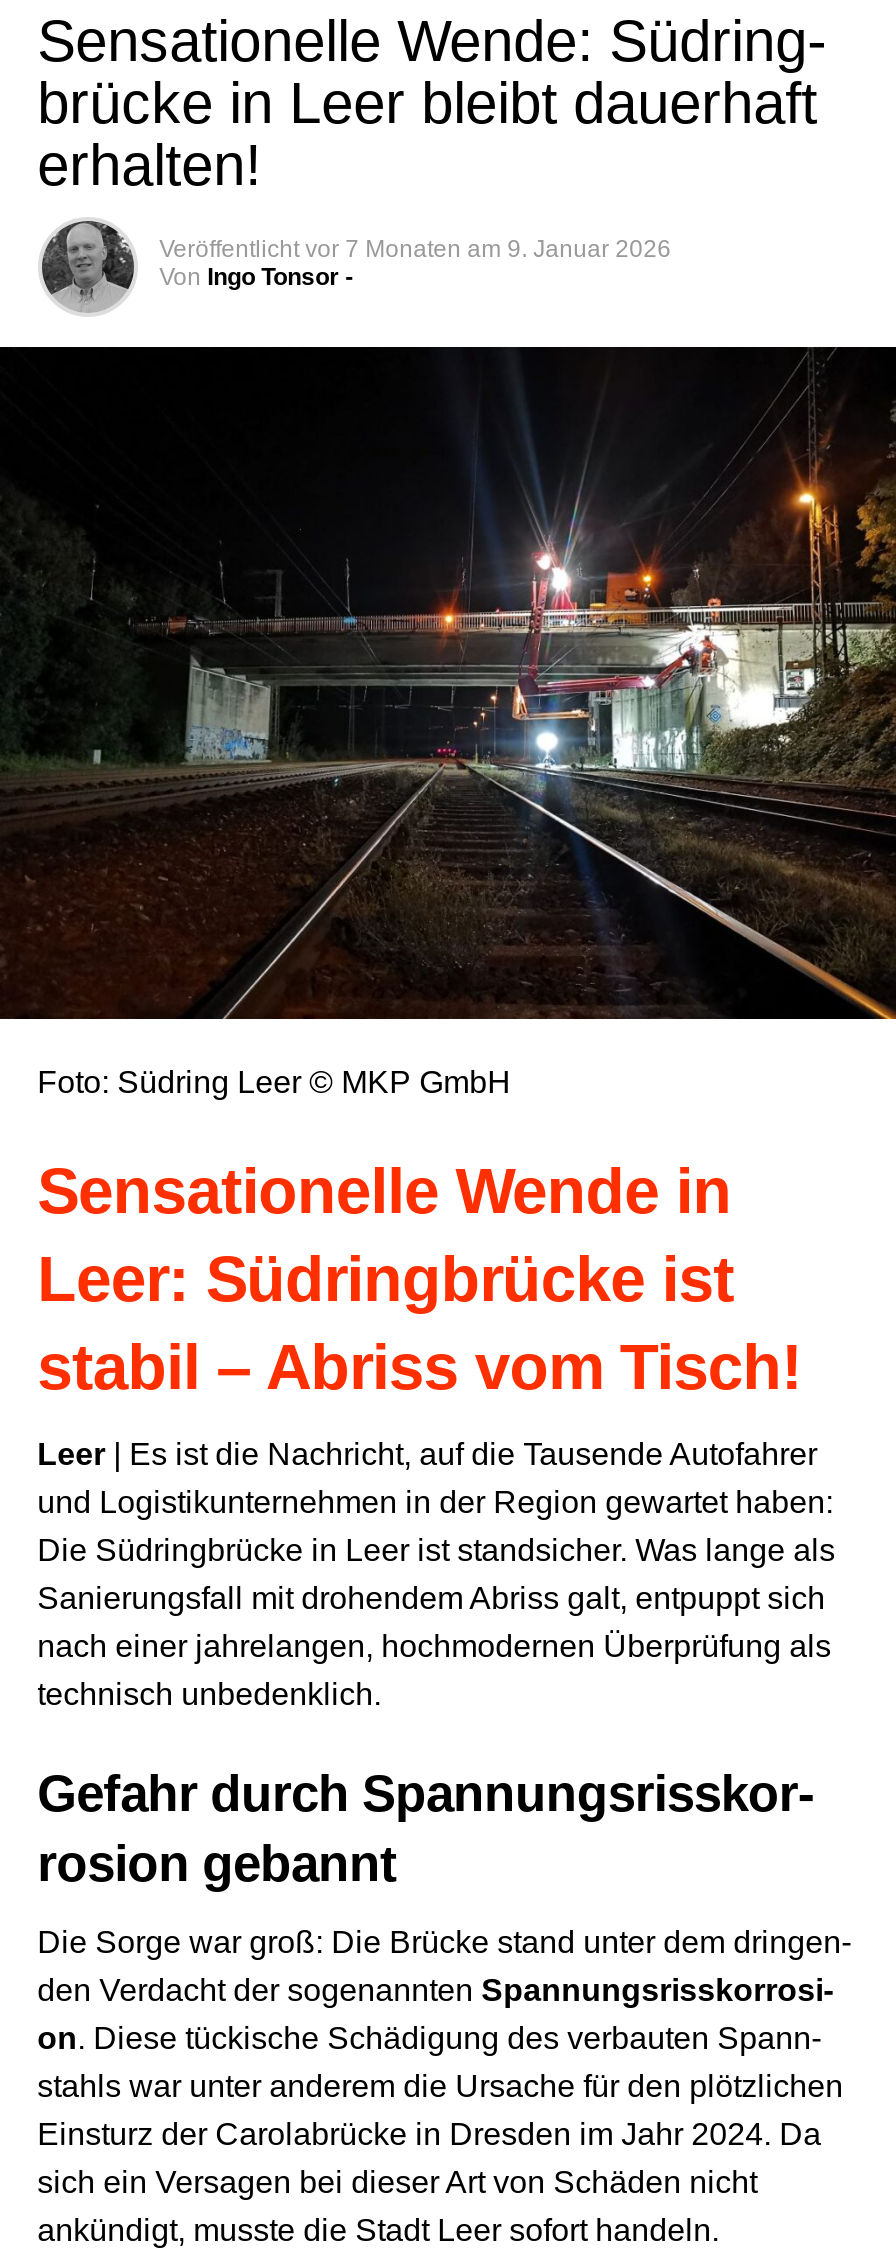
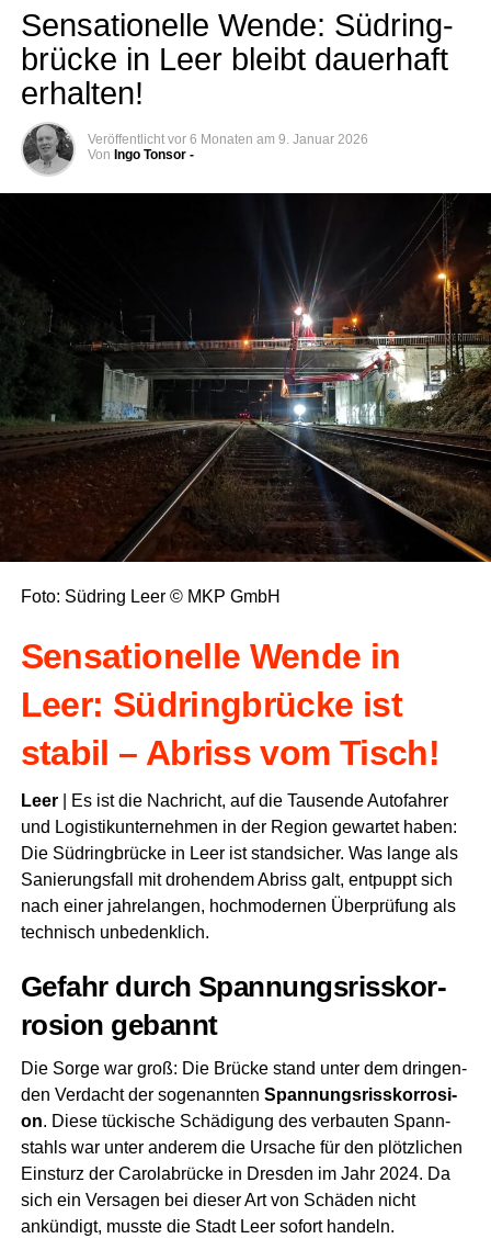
[159,235,671,263] Veröffentlicht vor 7 Monaten am 9. Januar 2026 -> [87,132,368,147] Veröffentlicht vor 6 Monaten am 9. Januar 2026

